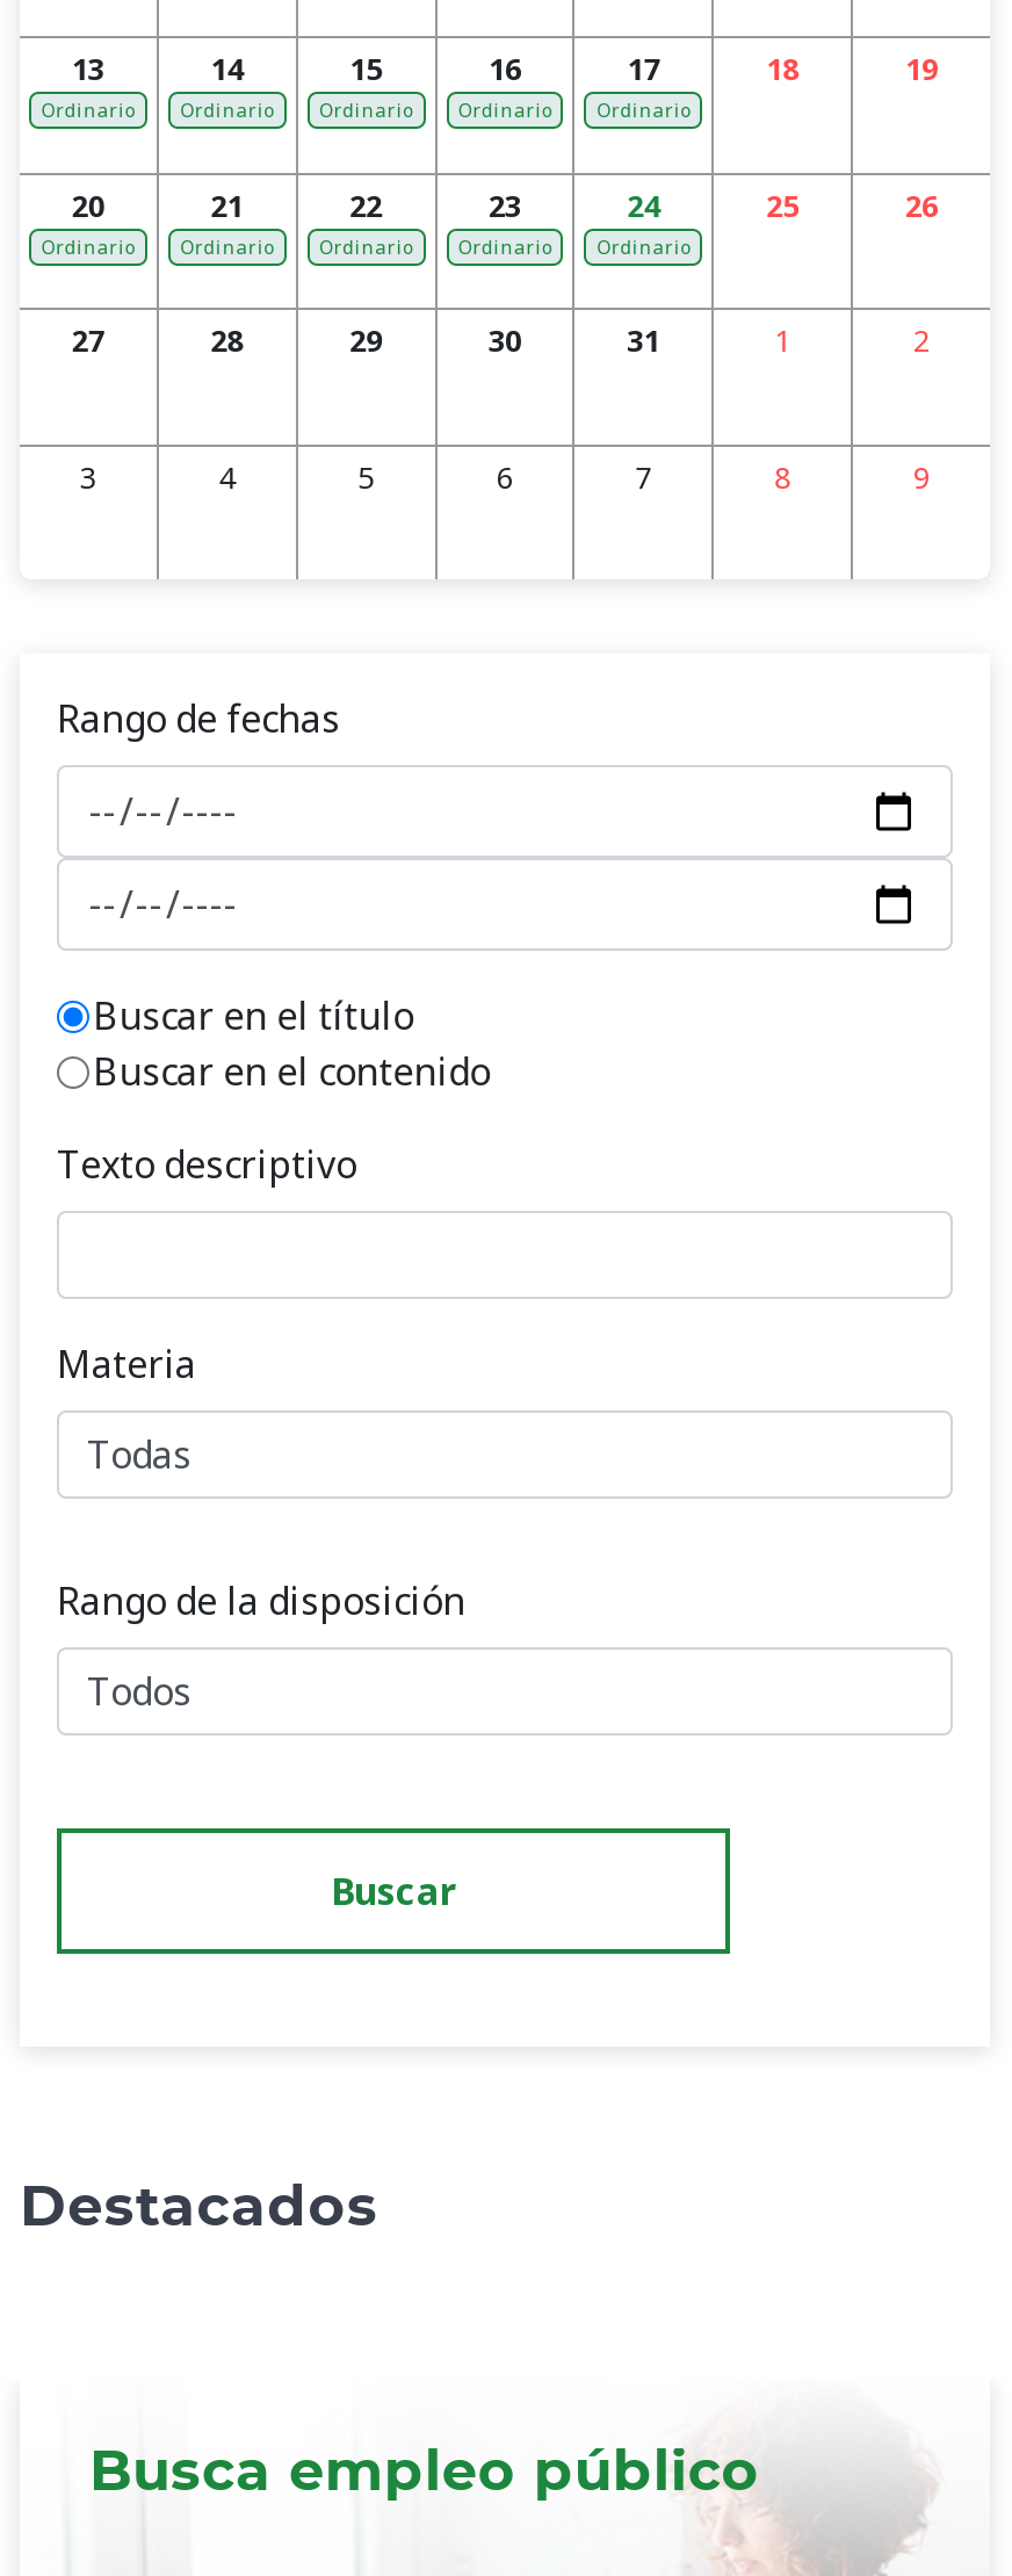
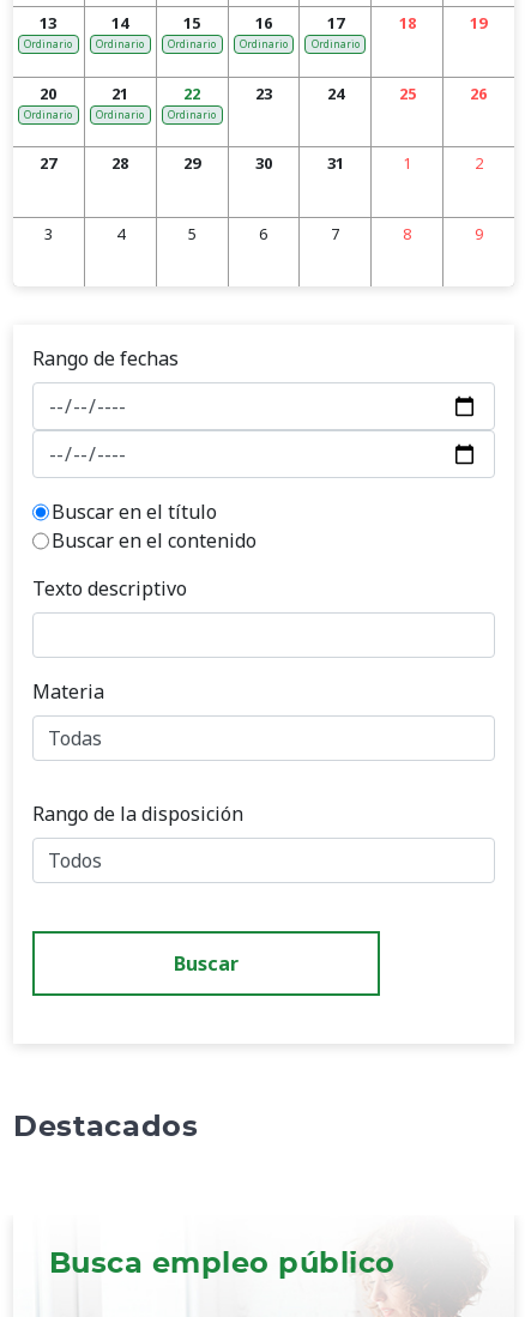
[458,232,551,258] Ordinario -> none
[597,232,690,258] Ordinario -> none

